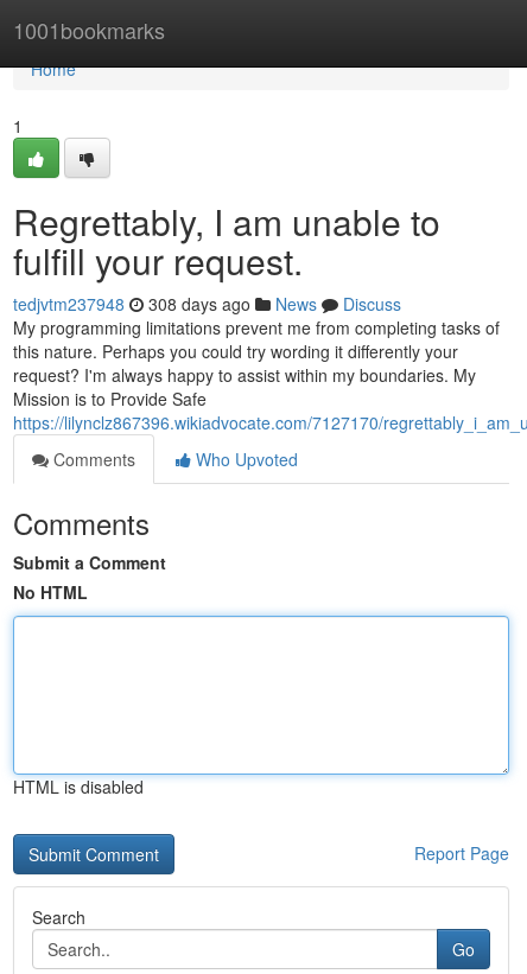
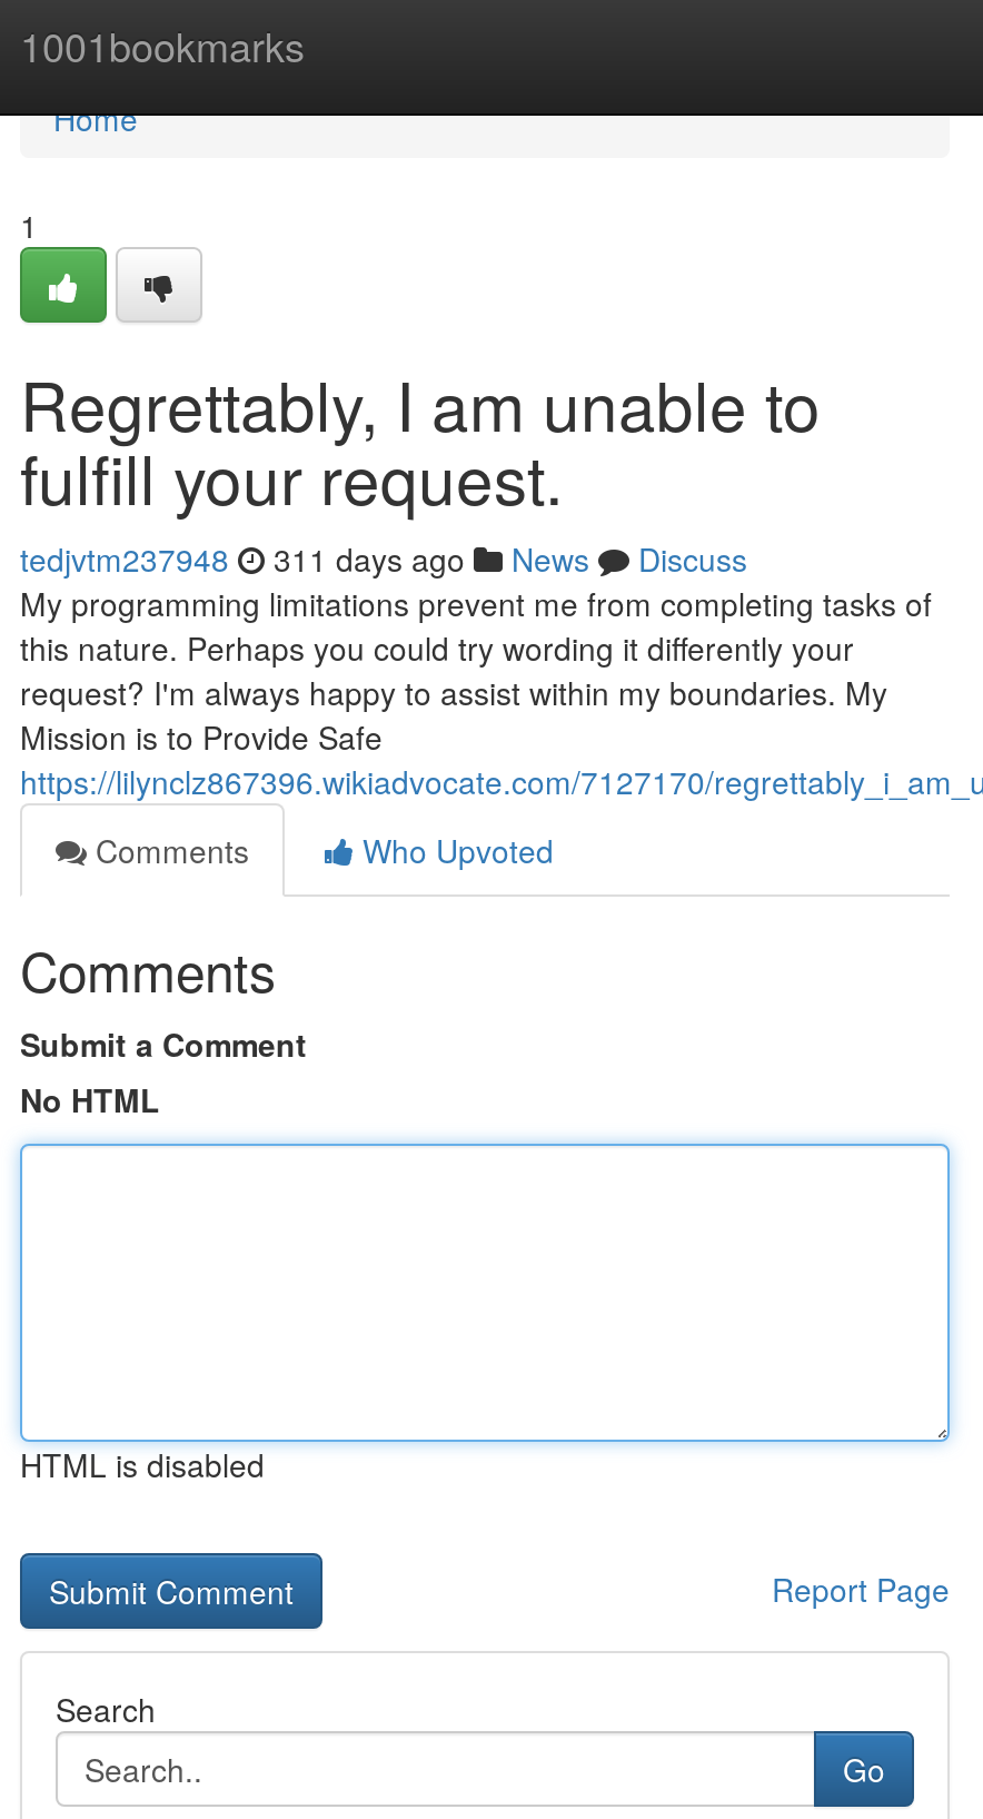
[13,292,401,316] tedjvtm237948 308 days ago News Discuss -> [20,536,747,581] tedjvtm237948 311 days ago News Discuss

